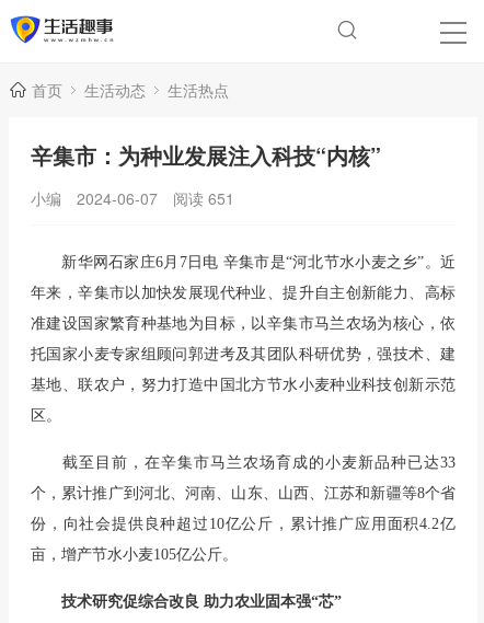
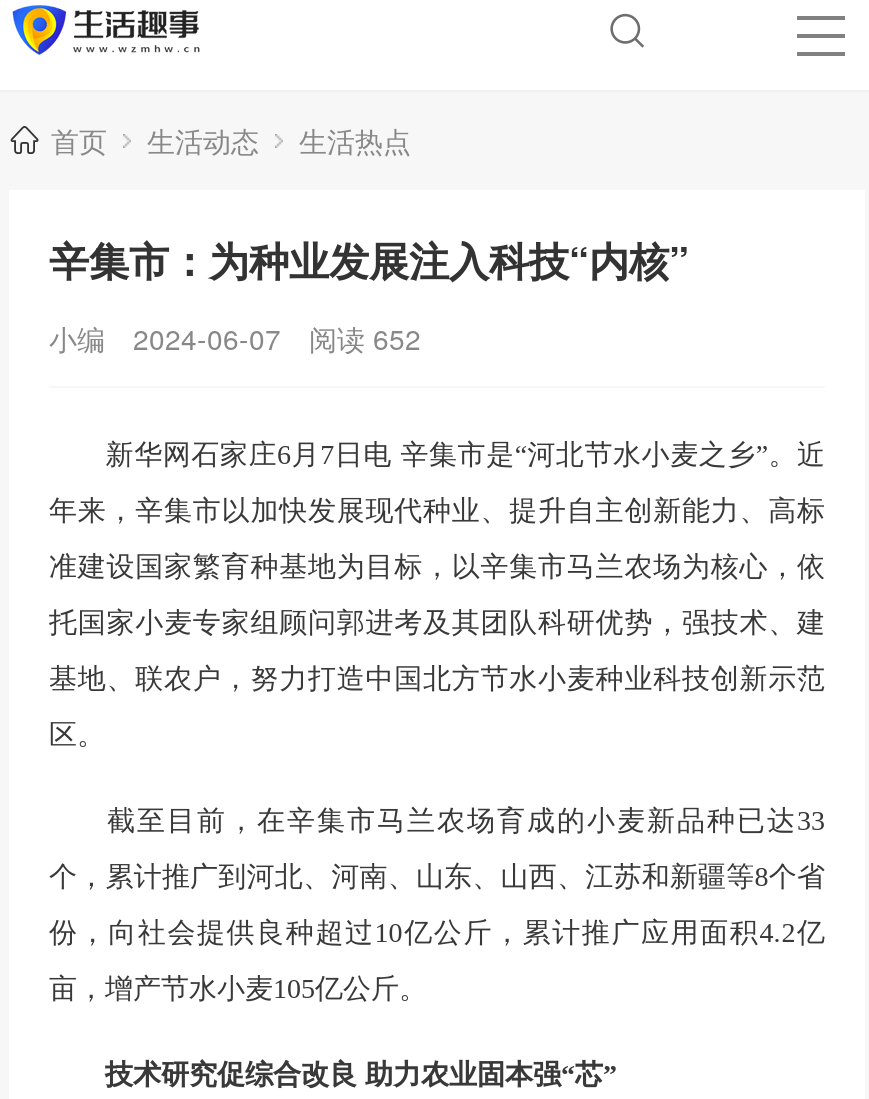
[31,187,234,209] 小编 2024-06-07 阅读651 -> [49,318,421,358] 小编 2024-06-07 阅读652

